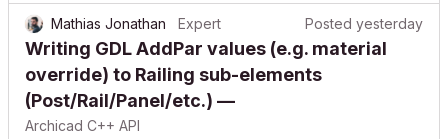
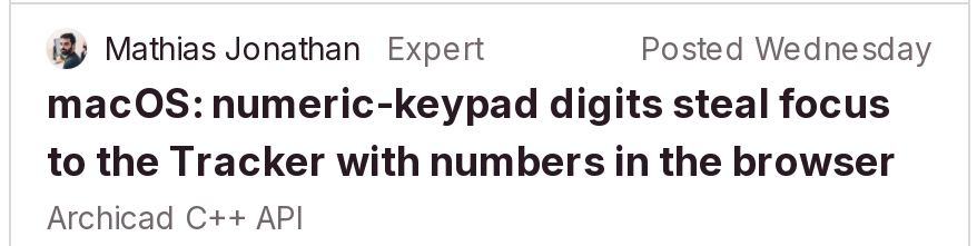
[25,15,423,111] Posted yesterday | Writing GDL AddPar values (e.g. material | override) to Railing sub-elements | (Post/Rail/Panel/etc.) — -> [47,28,932,184] Posted Wednesday | macOS: numeric-keypad digits steal focus | to the Tracker with numbers in the browser

